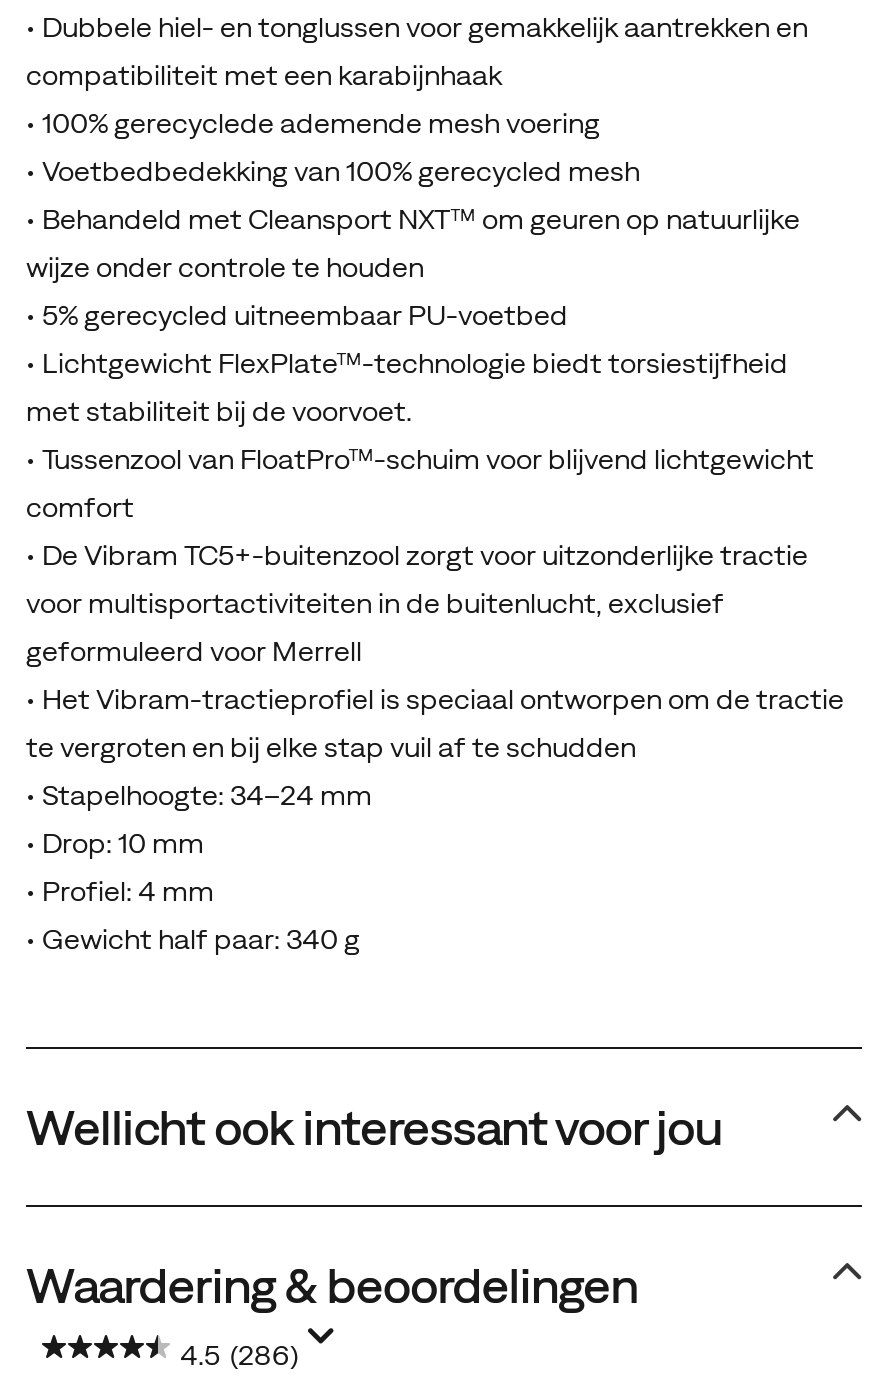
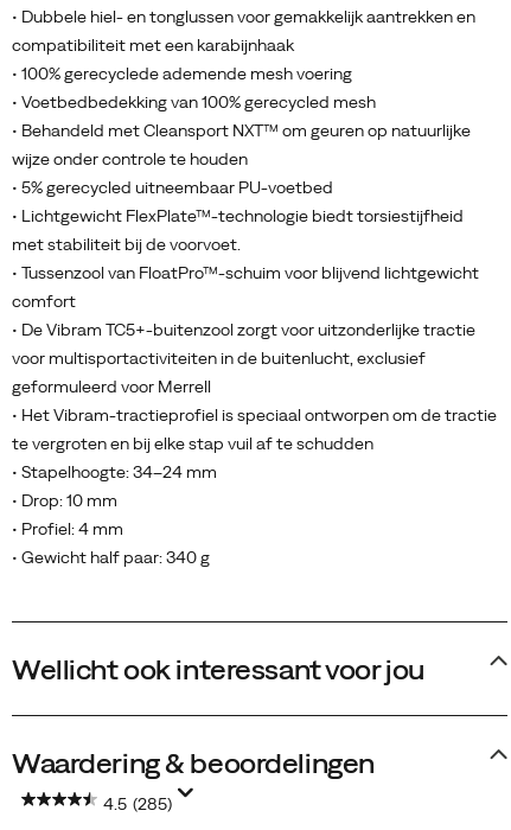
[180,1339,298,1371] 4.5 (286) -> [103,794,172,813] 4.5 (285)

